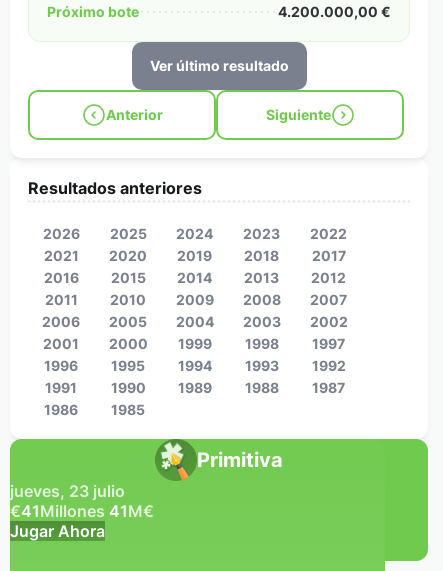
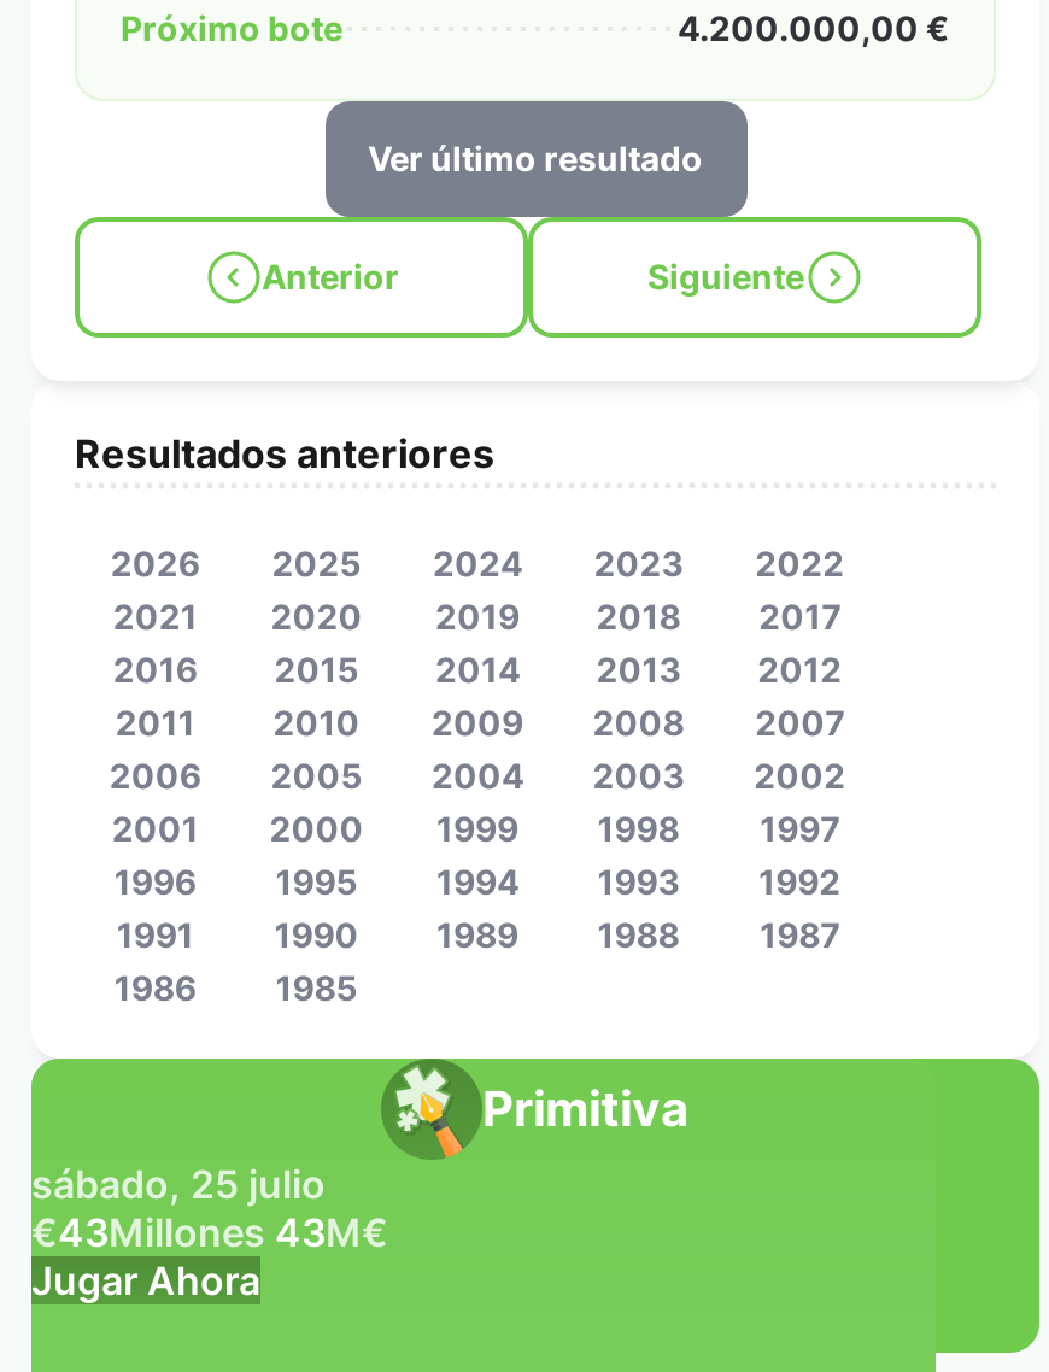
[10,481,125,501] jueves, 23 julio -> [31,1160,326,1208] sábado, 25 julio
[10,501,154,521] €41Millones 41M€ -> [31,1208,388,1256] €43Millones 43M€

